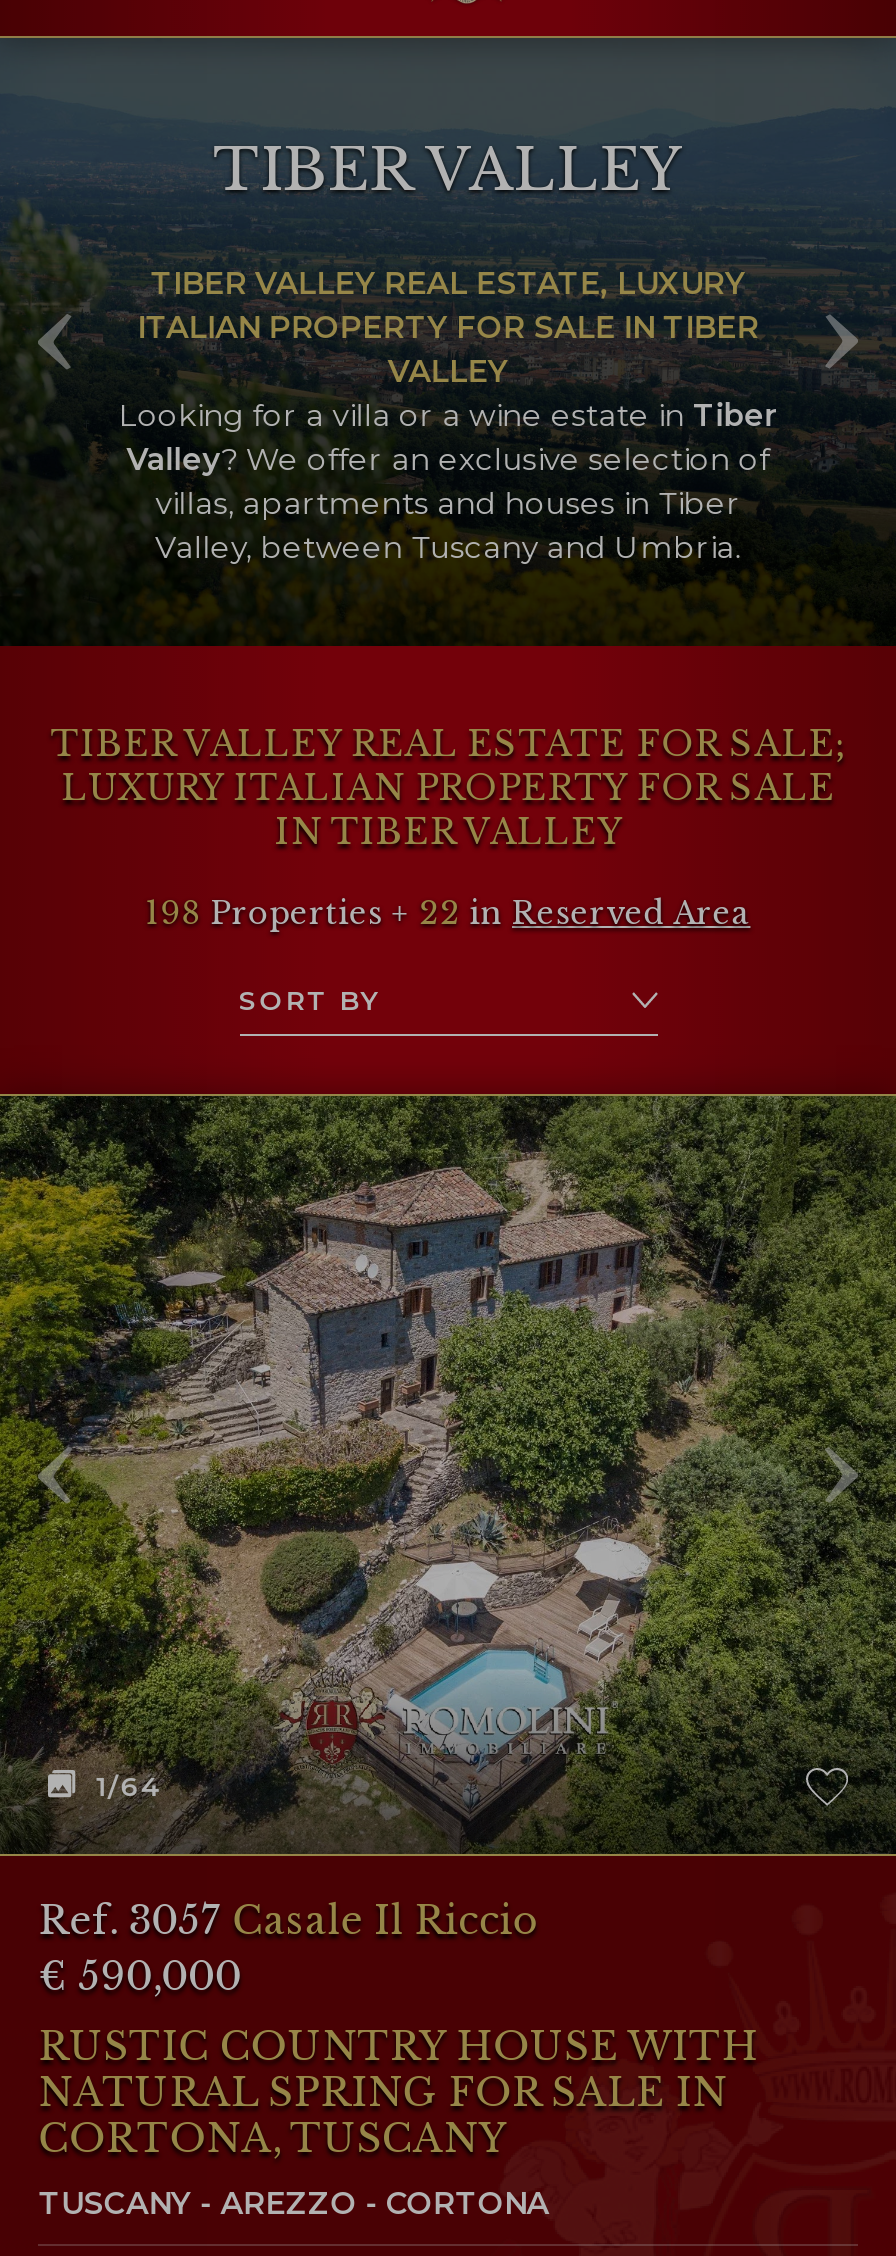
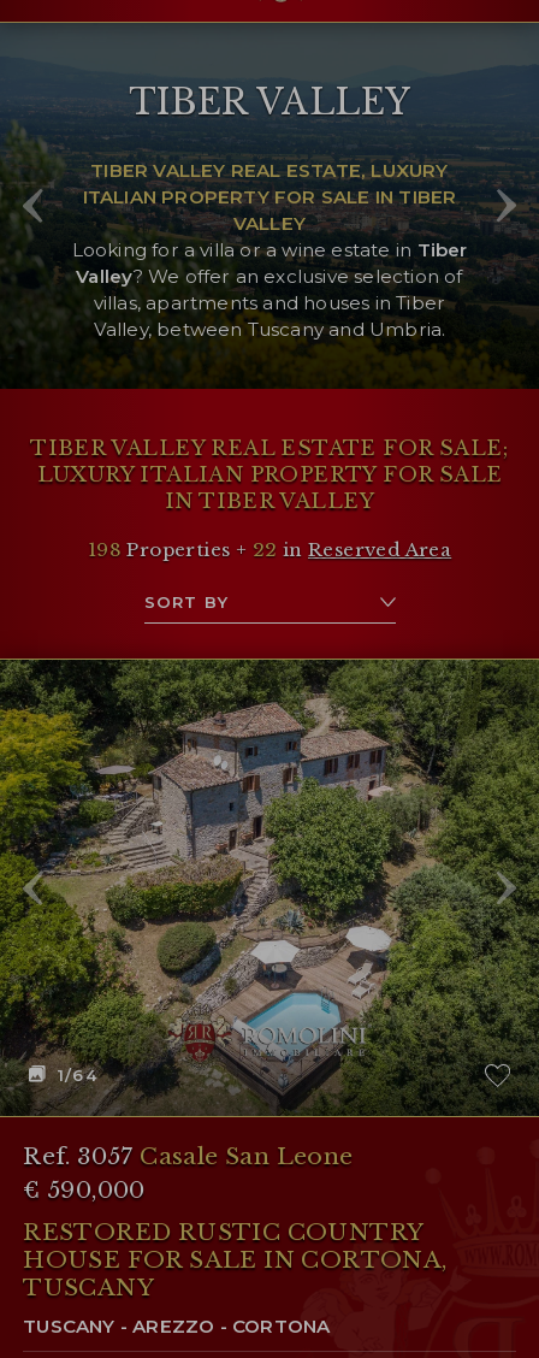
[38,1897,539,1943] Ref. 3057 Casale Il Riccio -> [23,1142,353,1170] Ref. 3057 Casale San Leone
[38,2024,758,2162] RUSTIC COUNTRY HOUSE WITH | NATURAL SPRING FOR SALE IN | CORTONA, TUSCANY -> [23,1218,447,1301] RESTORED RUSTIC COUNTRY | HOUSE FOR SALE IN CORTONA, | TUSCANY

